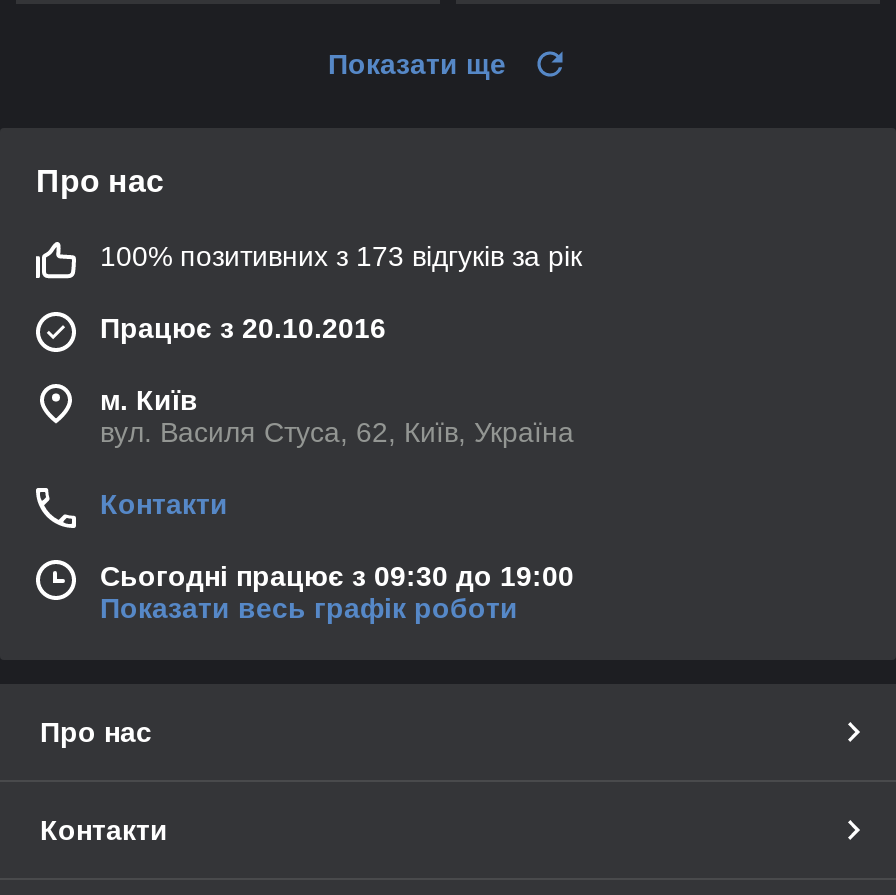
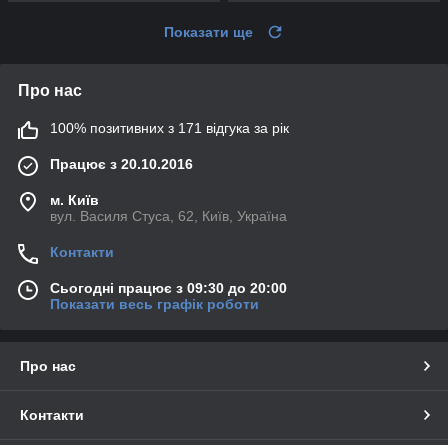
[100,240,582,272] 100% позитивних з 173 відгуків за рік -> [50,120,289,136] 100% позитивних з 171 відгука за рік
[100,560,574,592] Сьогодні працює з 09:30 до 19:00 -> [50,280,287,296] Сьогодні працює з 09:30 до 20:00

